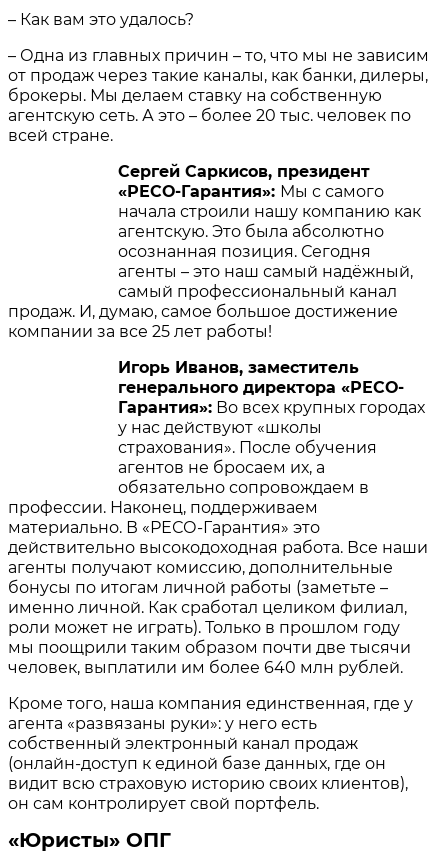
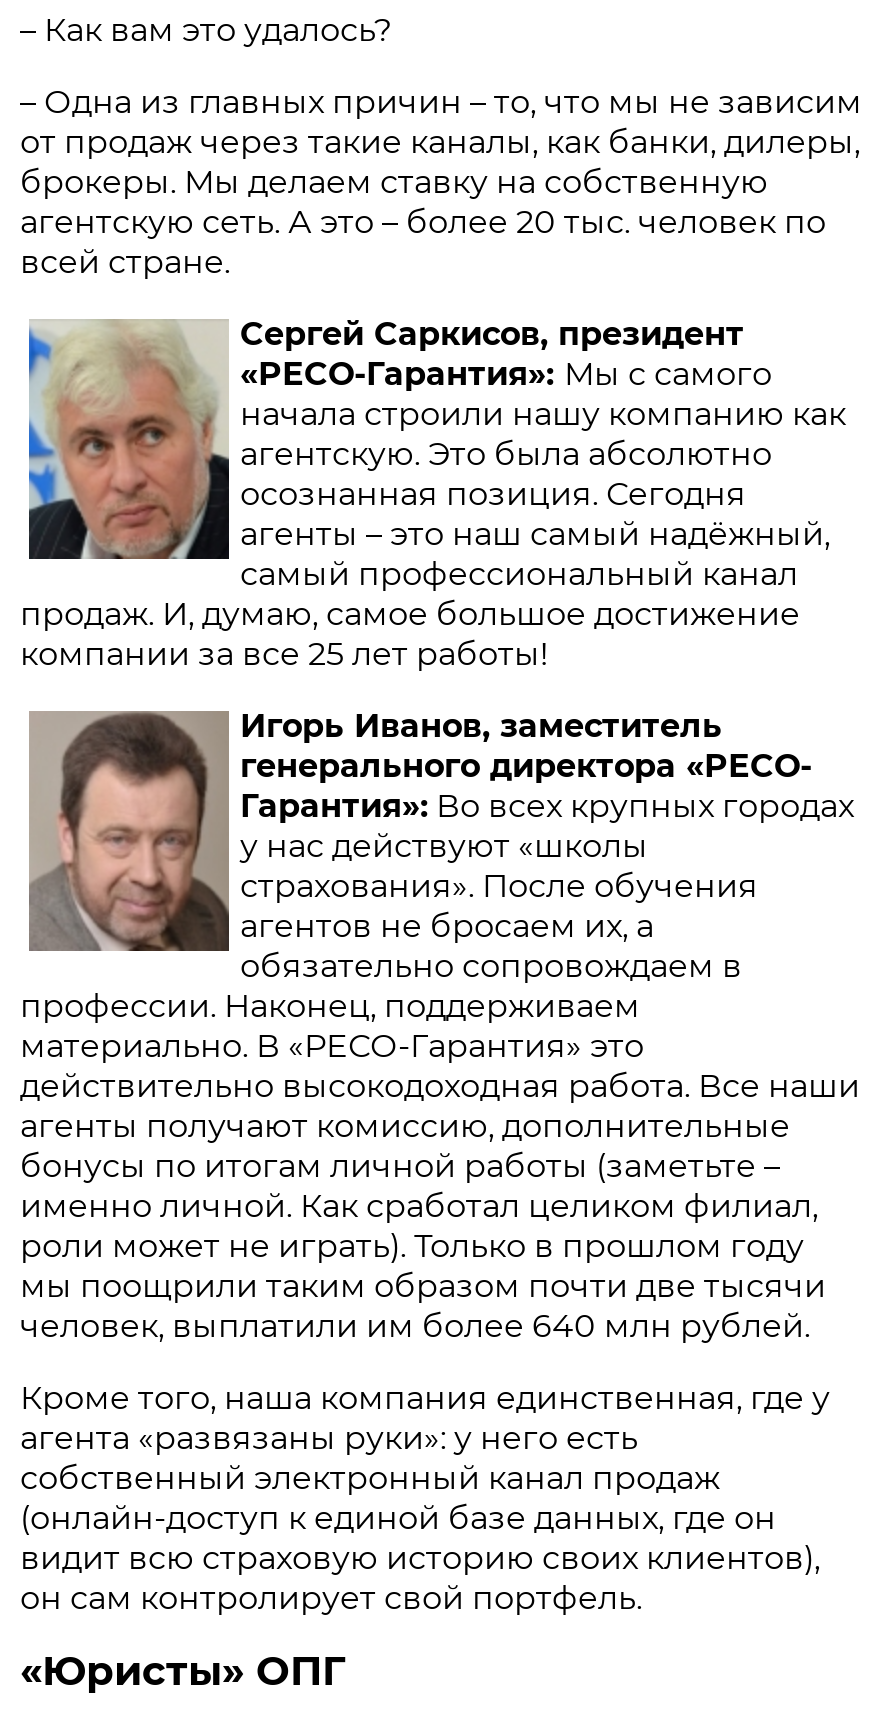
none -> [27,317,231,561] [image]
none -> [27,709,231,953] [image]

